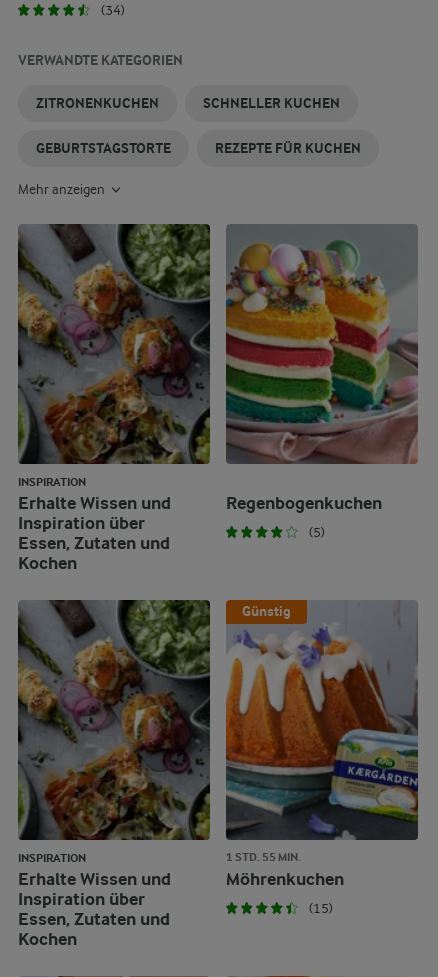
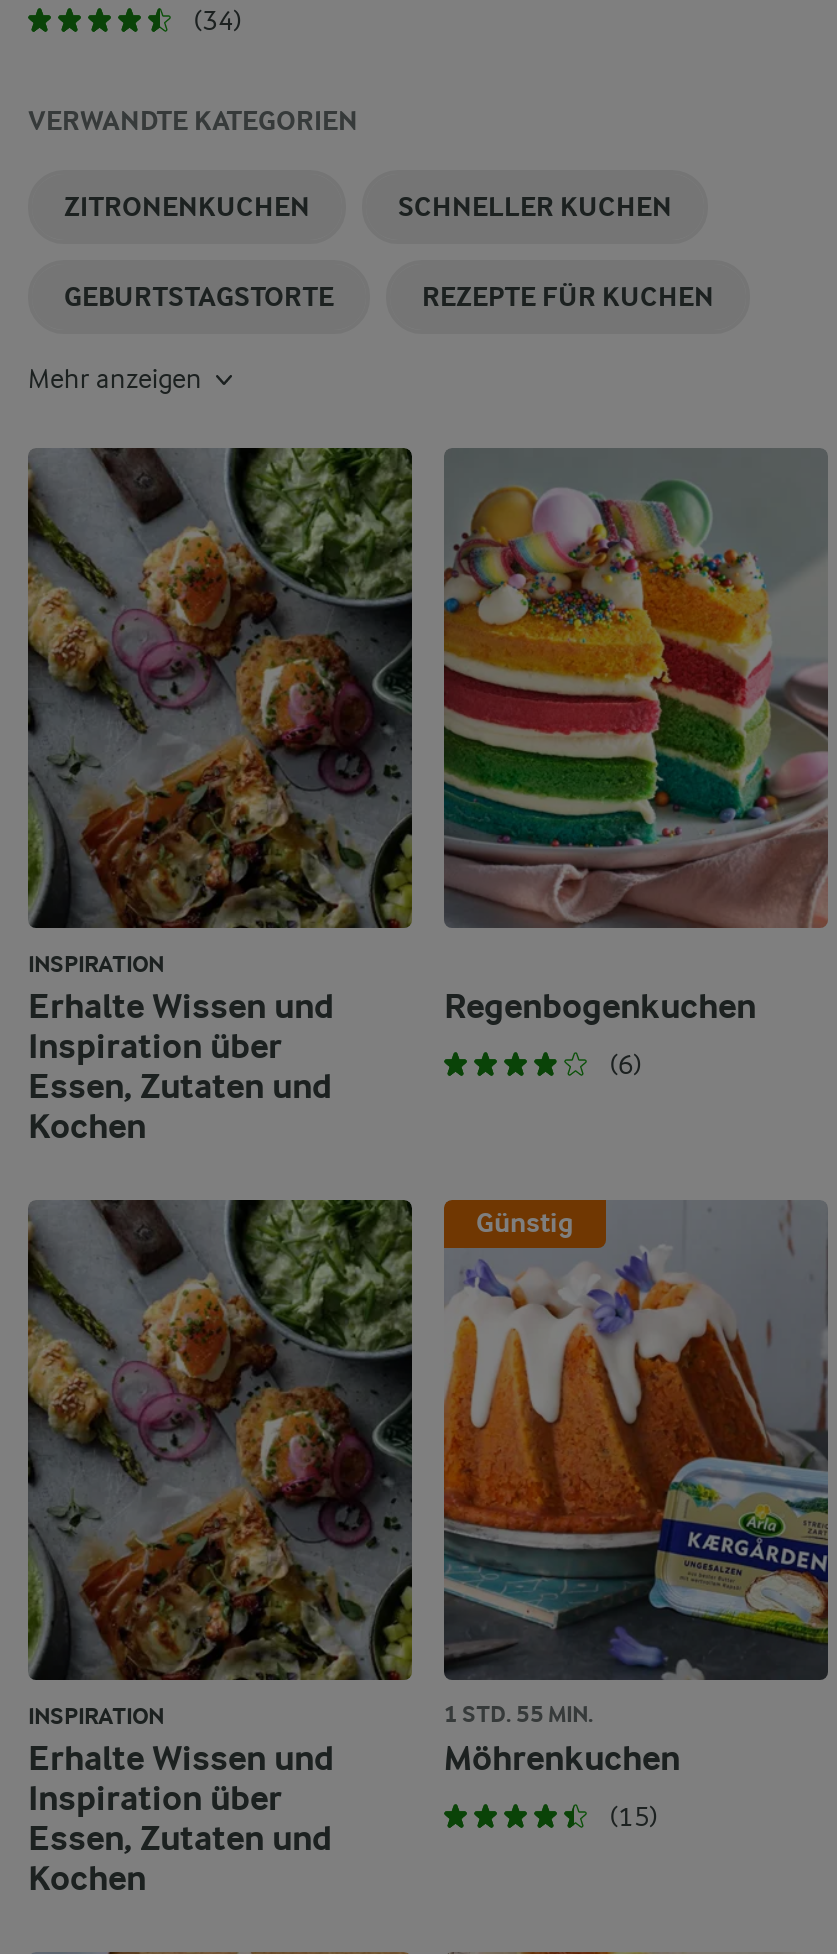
[309,524,325,540] (5) -> [610,1048,642,1080] (6)

